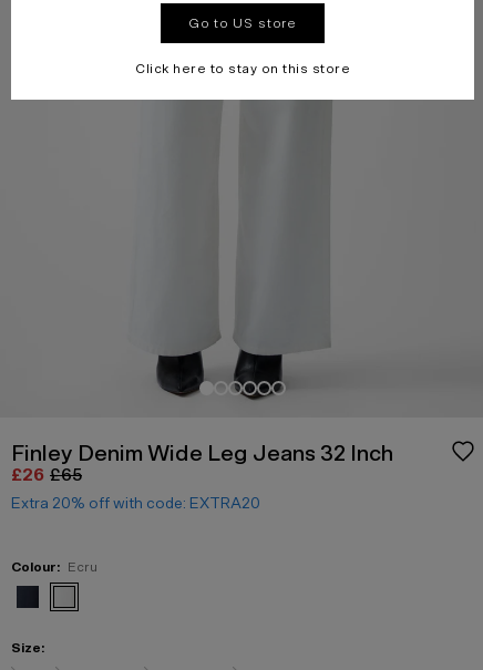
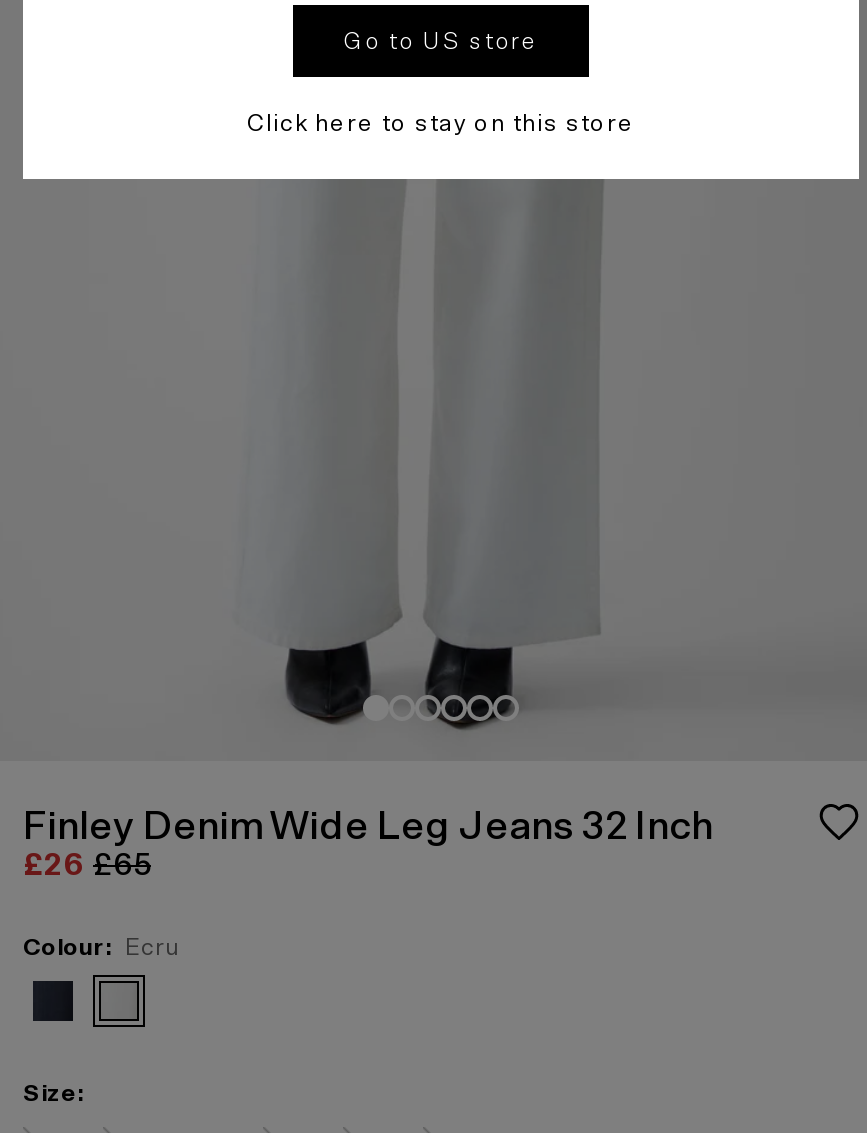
[11,494,260,512] Extra 20% off with code: EXTRA20 -> none

